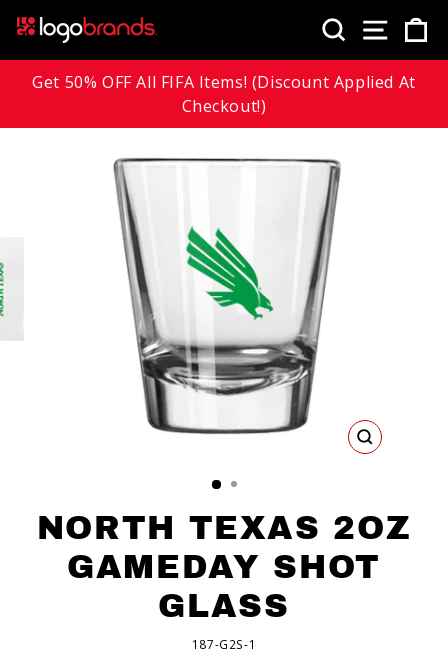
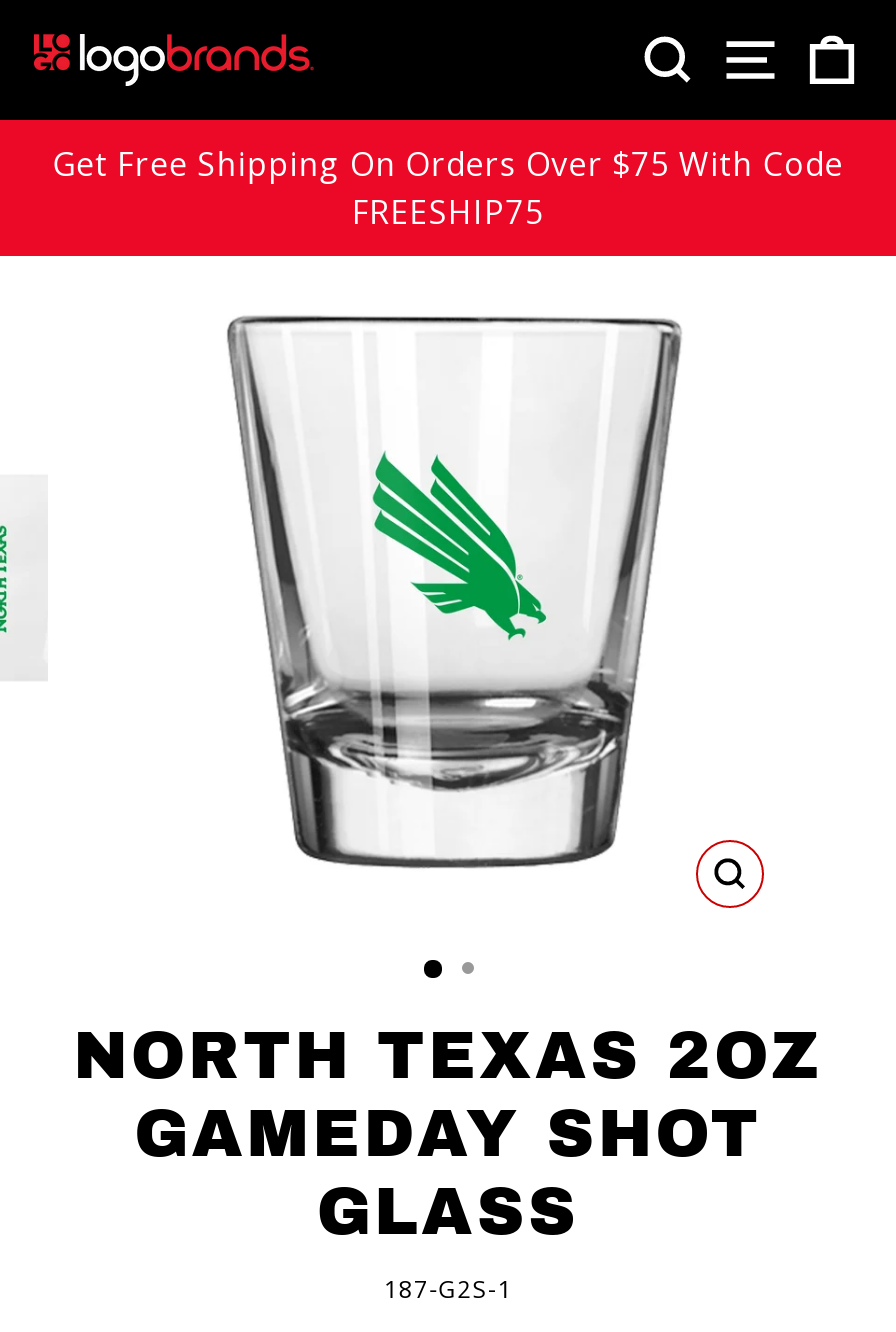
[32,71,416,117] Get 50% OFF All FIFA Items! (Discount Applied At | Checkout!) -> [52,142,844,234] Get Free Shipping On Orders Over $75 With Code | FREESHIP75

